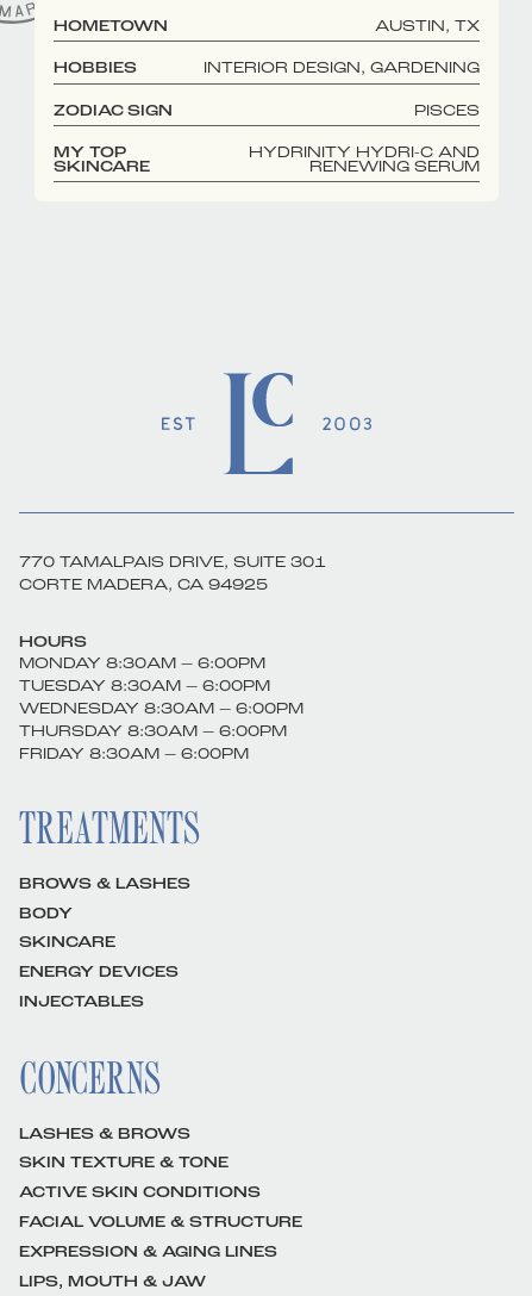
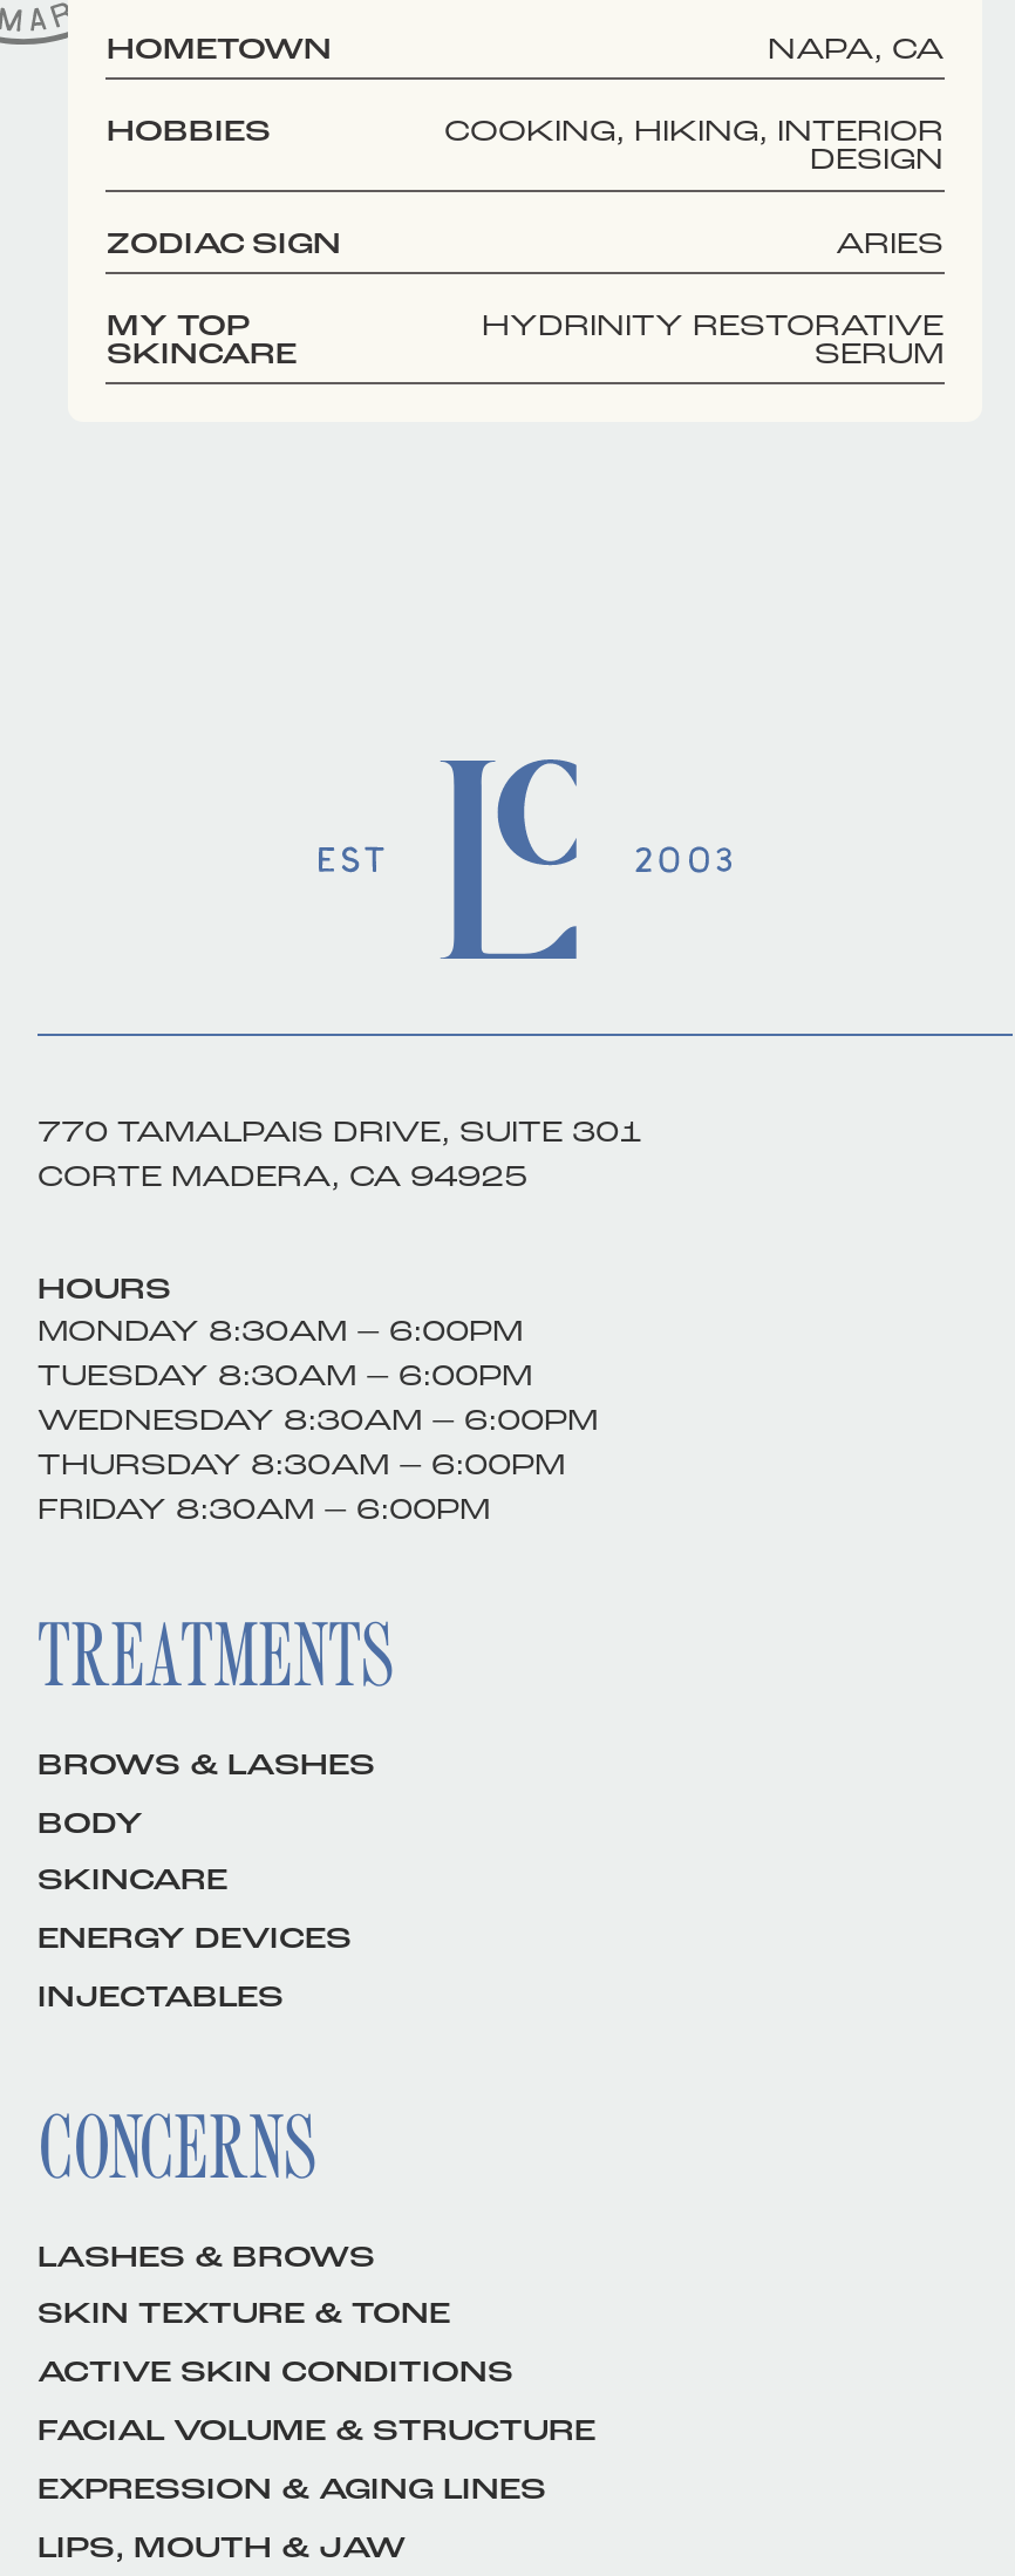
[374,16,479,35] AUSTIN, TX -> [768,30,944,68] NAPA, CA
[203,59,479,78] INTERIOR DESIGN, GARDENING -> [444,113,944,179] COOKING, HIKING, INTERIOR | DESIGN
[414,101,479,120] PISCES -> [836,224,944,262] ARIES
[248,143,479,176] HYDRINITY HYDRI-C AND | RENEWING SERUM -> [482,307,944,373] HYDRINITY RESTORATIVE | SERUM

